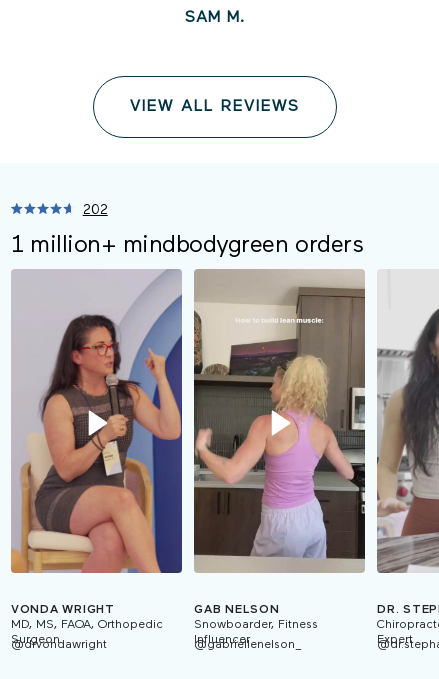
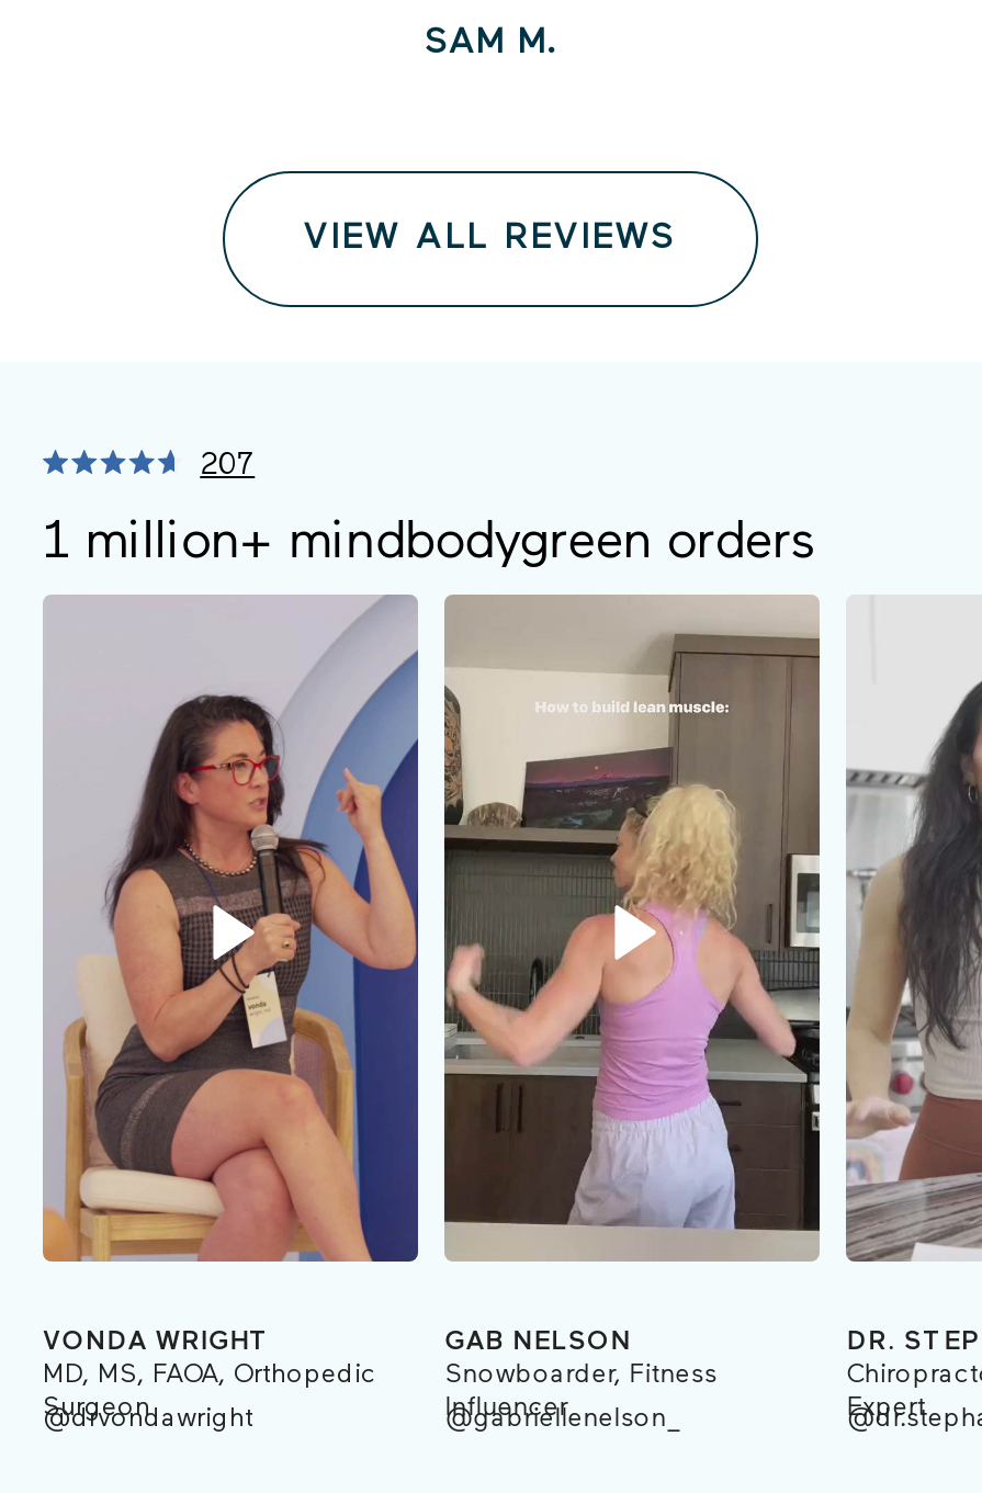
[83,202,108,216] 202 -> [200,449,255,479] 207

